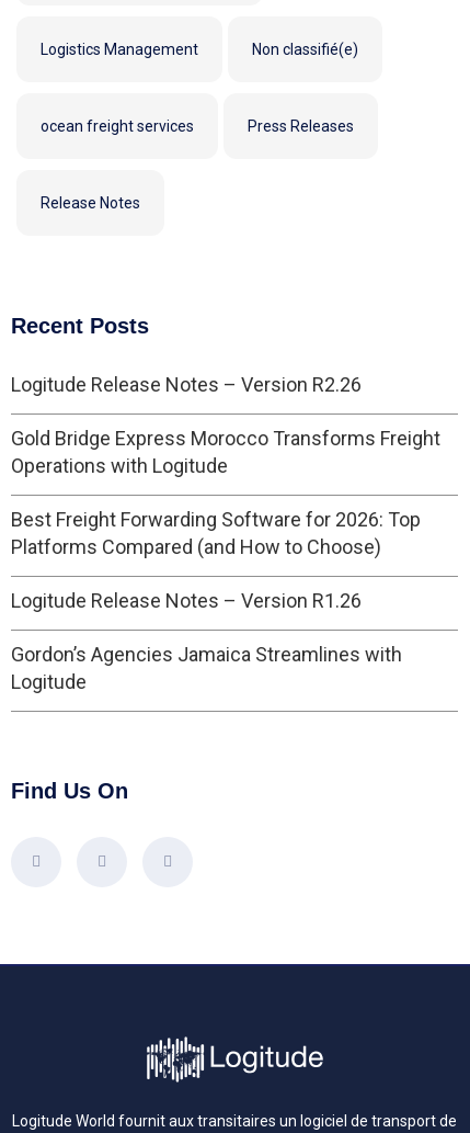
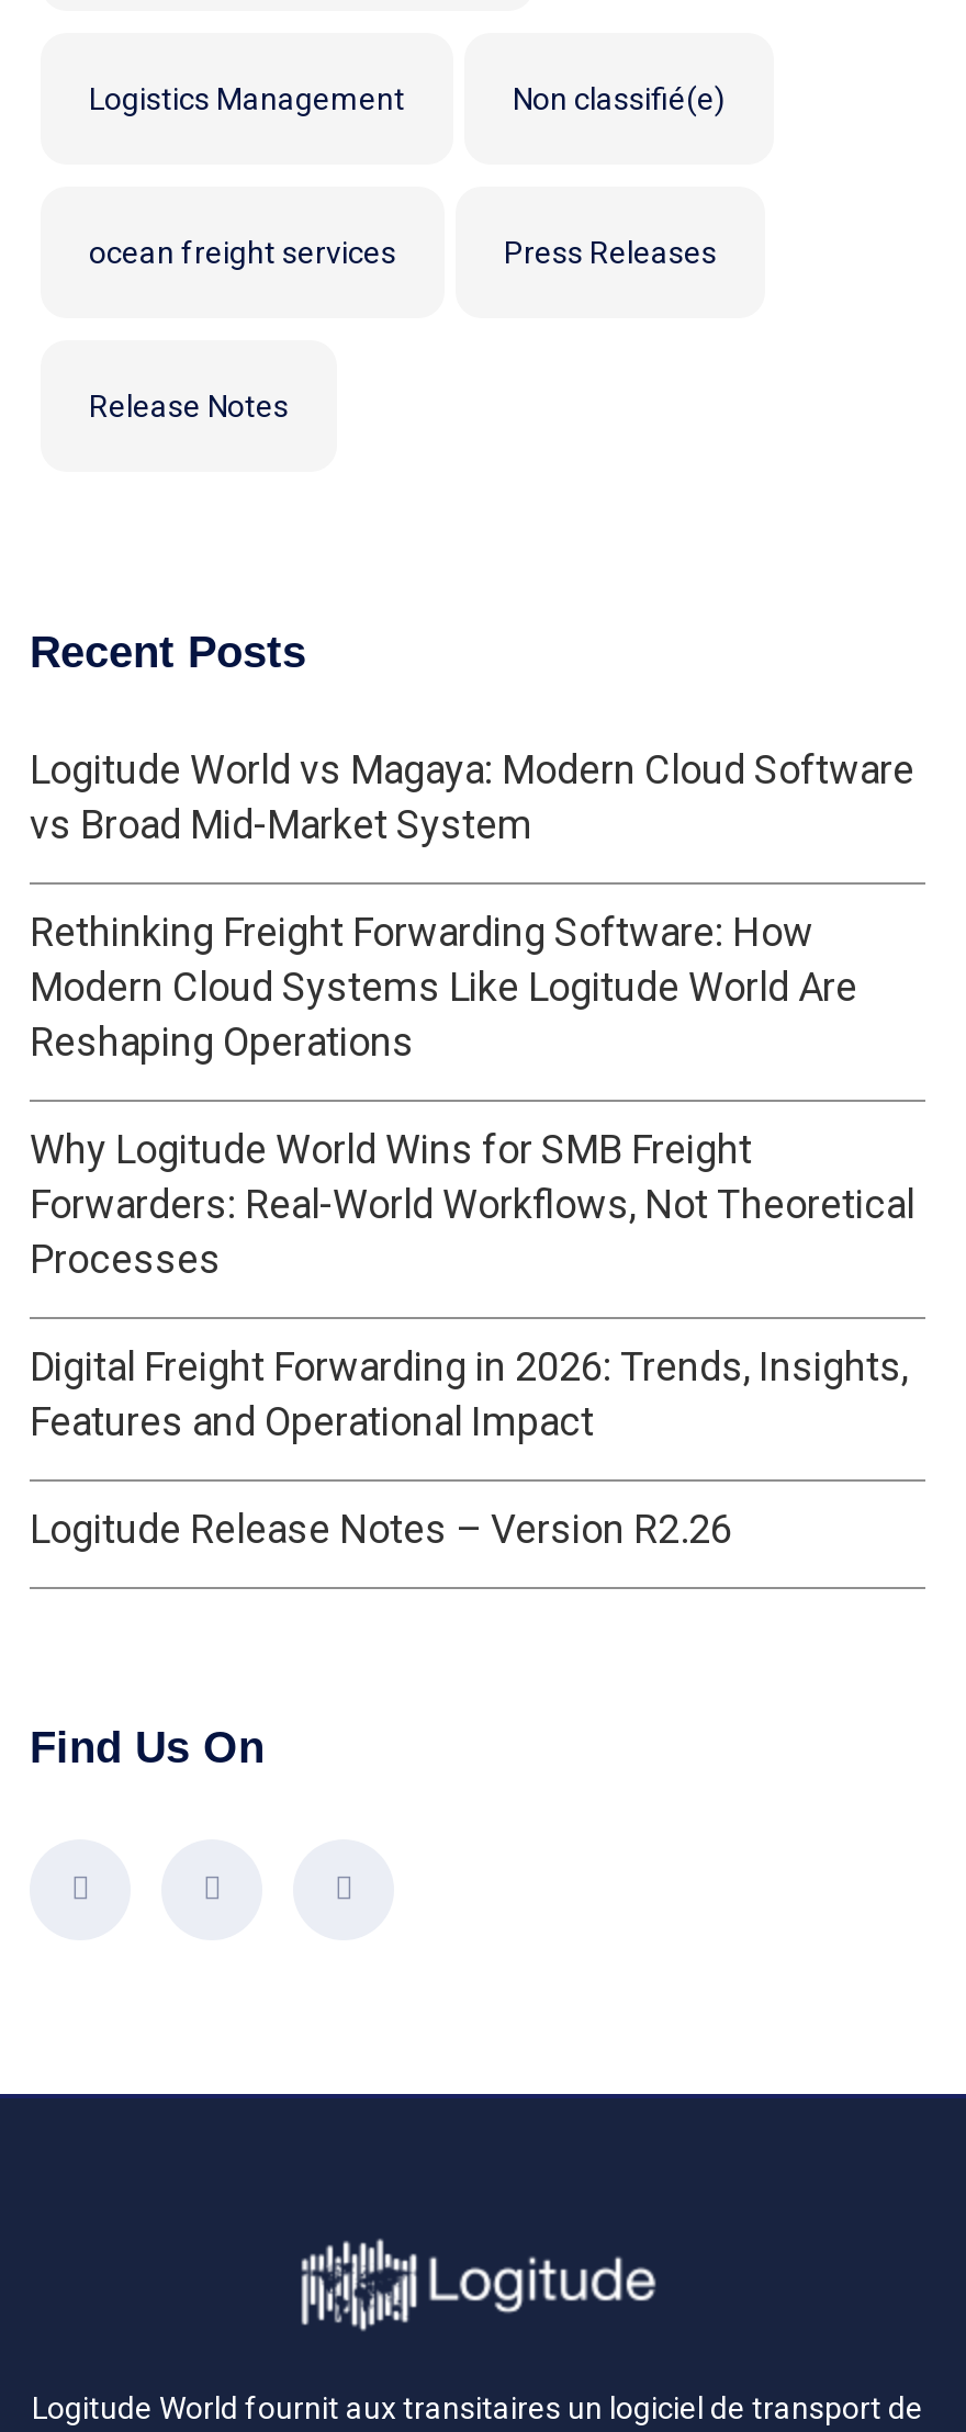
none -> [30,746,914,1444] Logitude World vs Magaya: Modern Cloud Software | vs Broad Mid-Market System | Rethinking Freight Forwarding Software: How | Modern Cloud Systems Like Logitude World Are | Reshaping Operations | Why Logitude World Wins for SMB Freight | Forwarders: Real-World Workflows, Not Theoretical | Processes | Digital Freight Forwarding in 2026: Trends, Insights, | Features and Operational Impact
moved [11,373,362,396] -> [30,1506,732,1552]: Logitude Release Notes – Version R2.26
[11,427,440,693] Gold Bridge Express Morocco Transforms Freight | Operations with Logitude | Best Freight Forwarding Software for 2026: Top | Platforms Compared (and How to Choose) | Logitude Release Notes – Version R1.26 | Gordon’s Agencies Jamaica Streamlines with | Logitude -> none

